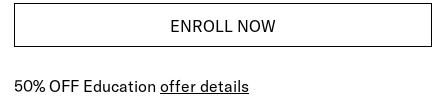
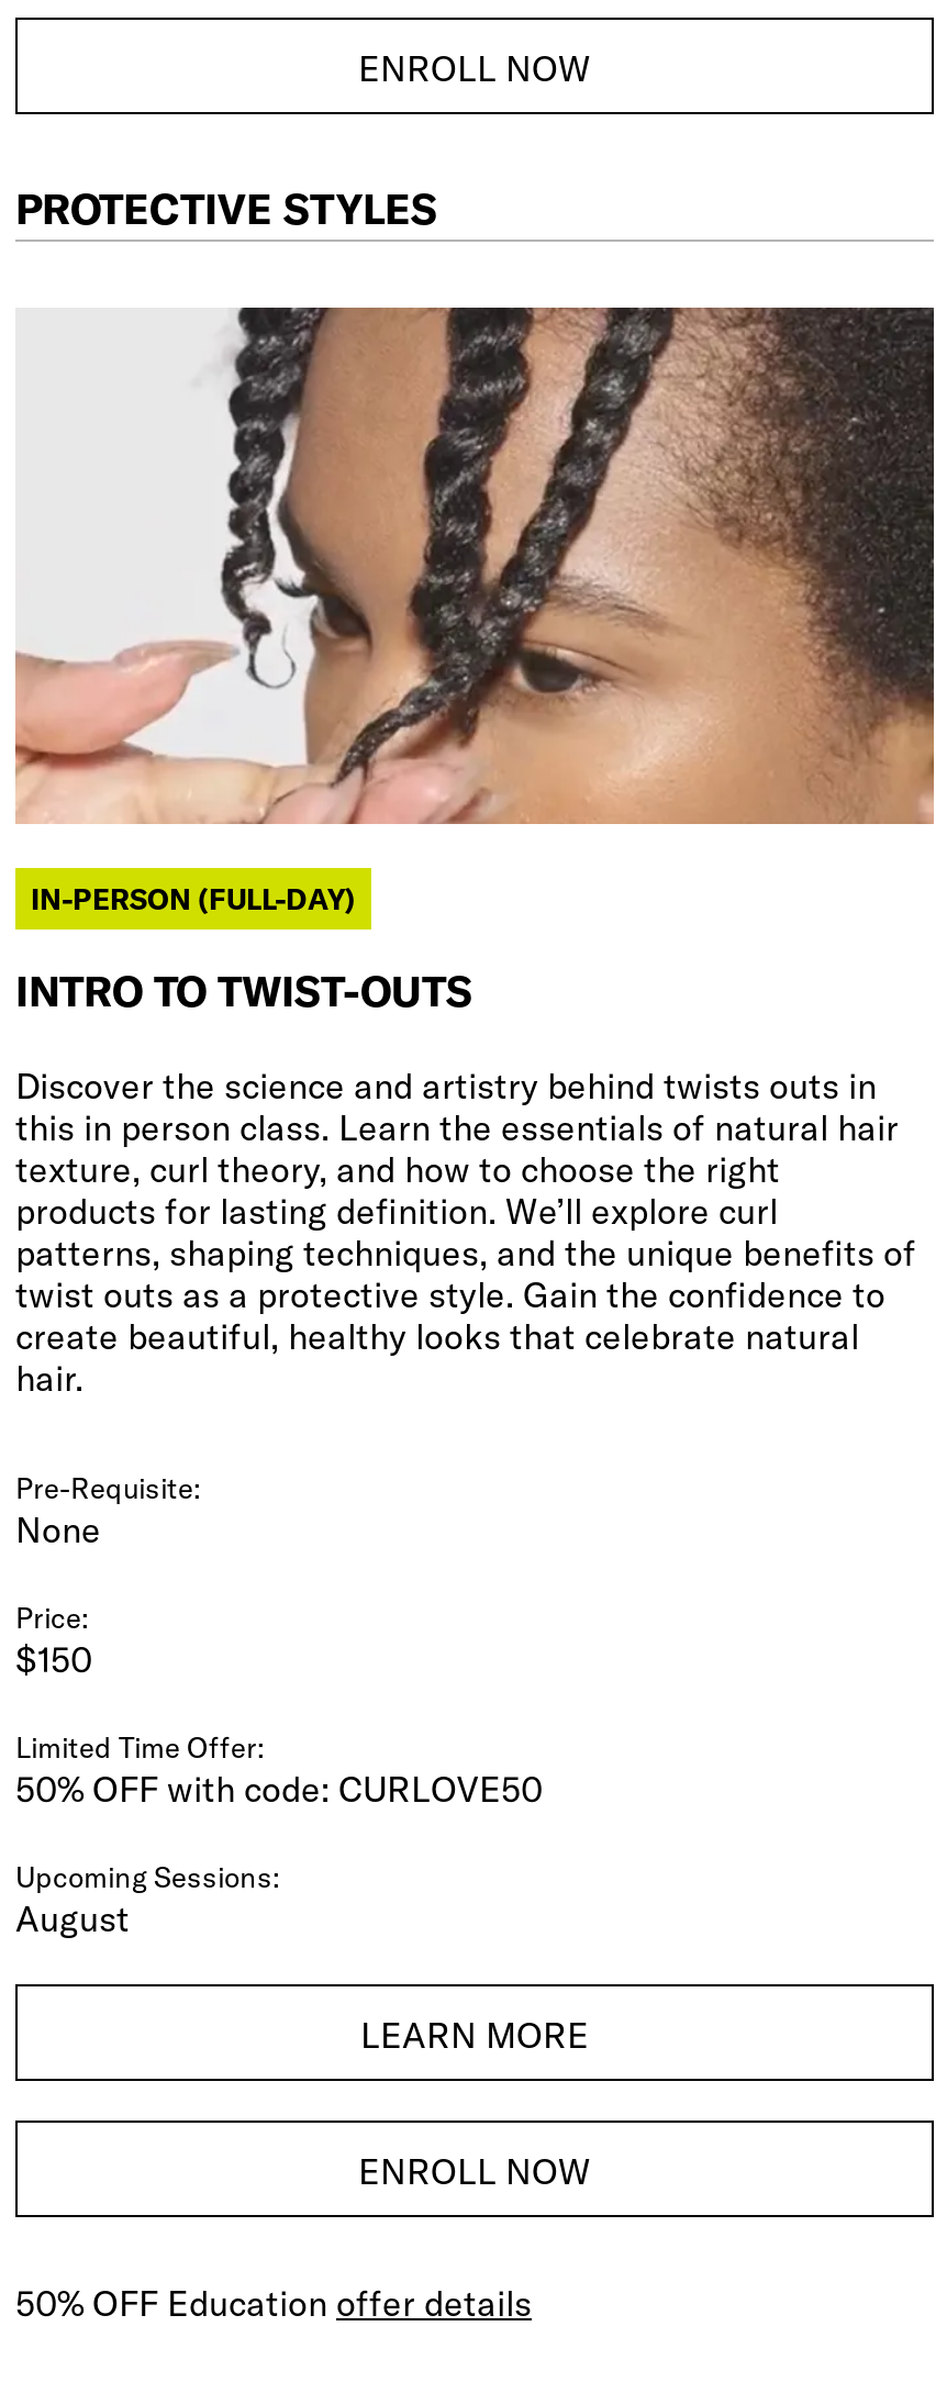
none -> [13,305,936,2194] [image] | IN-PERSON (FULL-DAY) | INTRO TO TWIST-OUTS | Discover the science and artistry behind twists outs in | this in person class. Learn the essentials of natural hair | texture, curl theory, and how to choose the right | products for lasting definition. We’ll explore curl | patterns, shaping techniques, and the unique benefits of | twist outs as a protective style. Gain the confidence to | create beautiful, healthy looks that celebrate natural | hair. | Pre-Requisite: | None | Price: | $150 | Limited Time Offer: | 50% OFF with code: CURLOVE50 | Upcoming Sessions: | August | LEARN MORE | ENROLL NOW
none -> [15,182,437,234] PROTECTIVE STYLES

